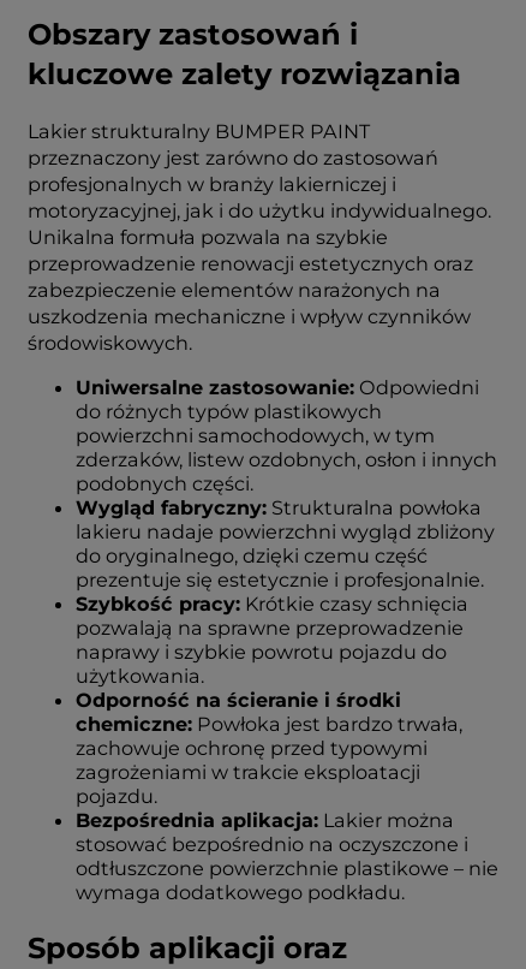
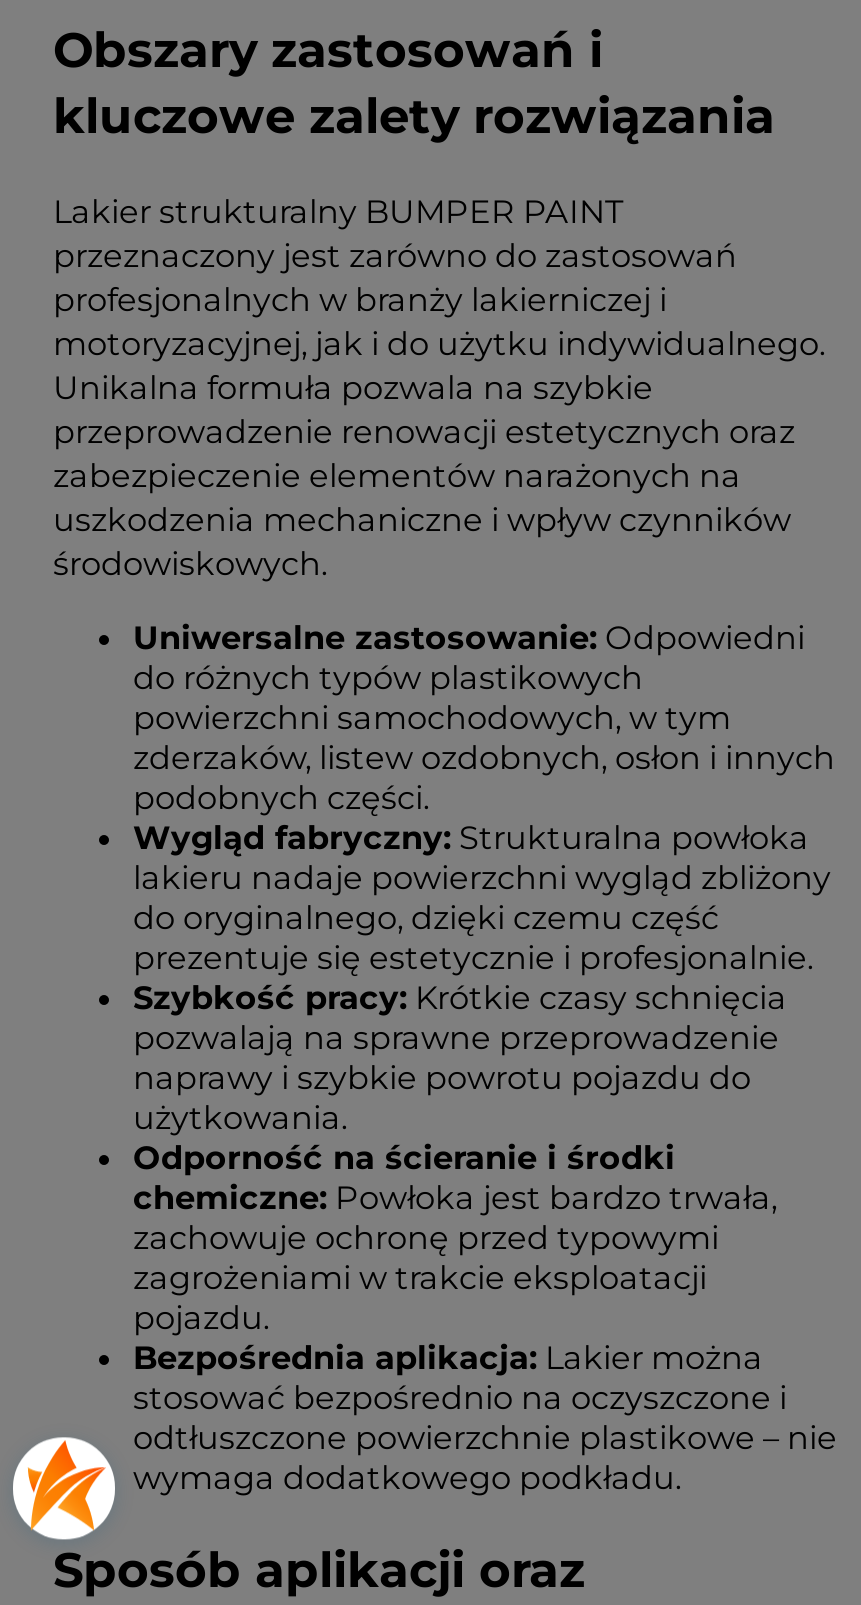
none -> [11,1435,117,1539] [image]

